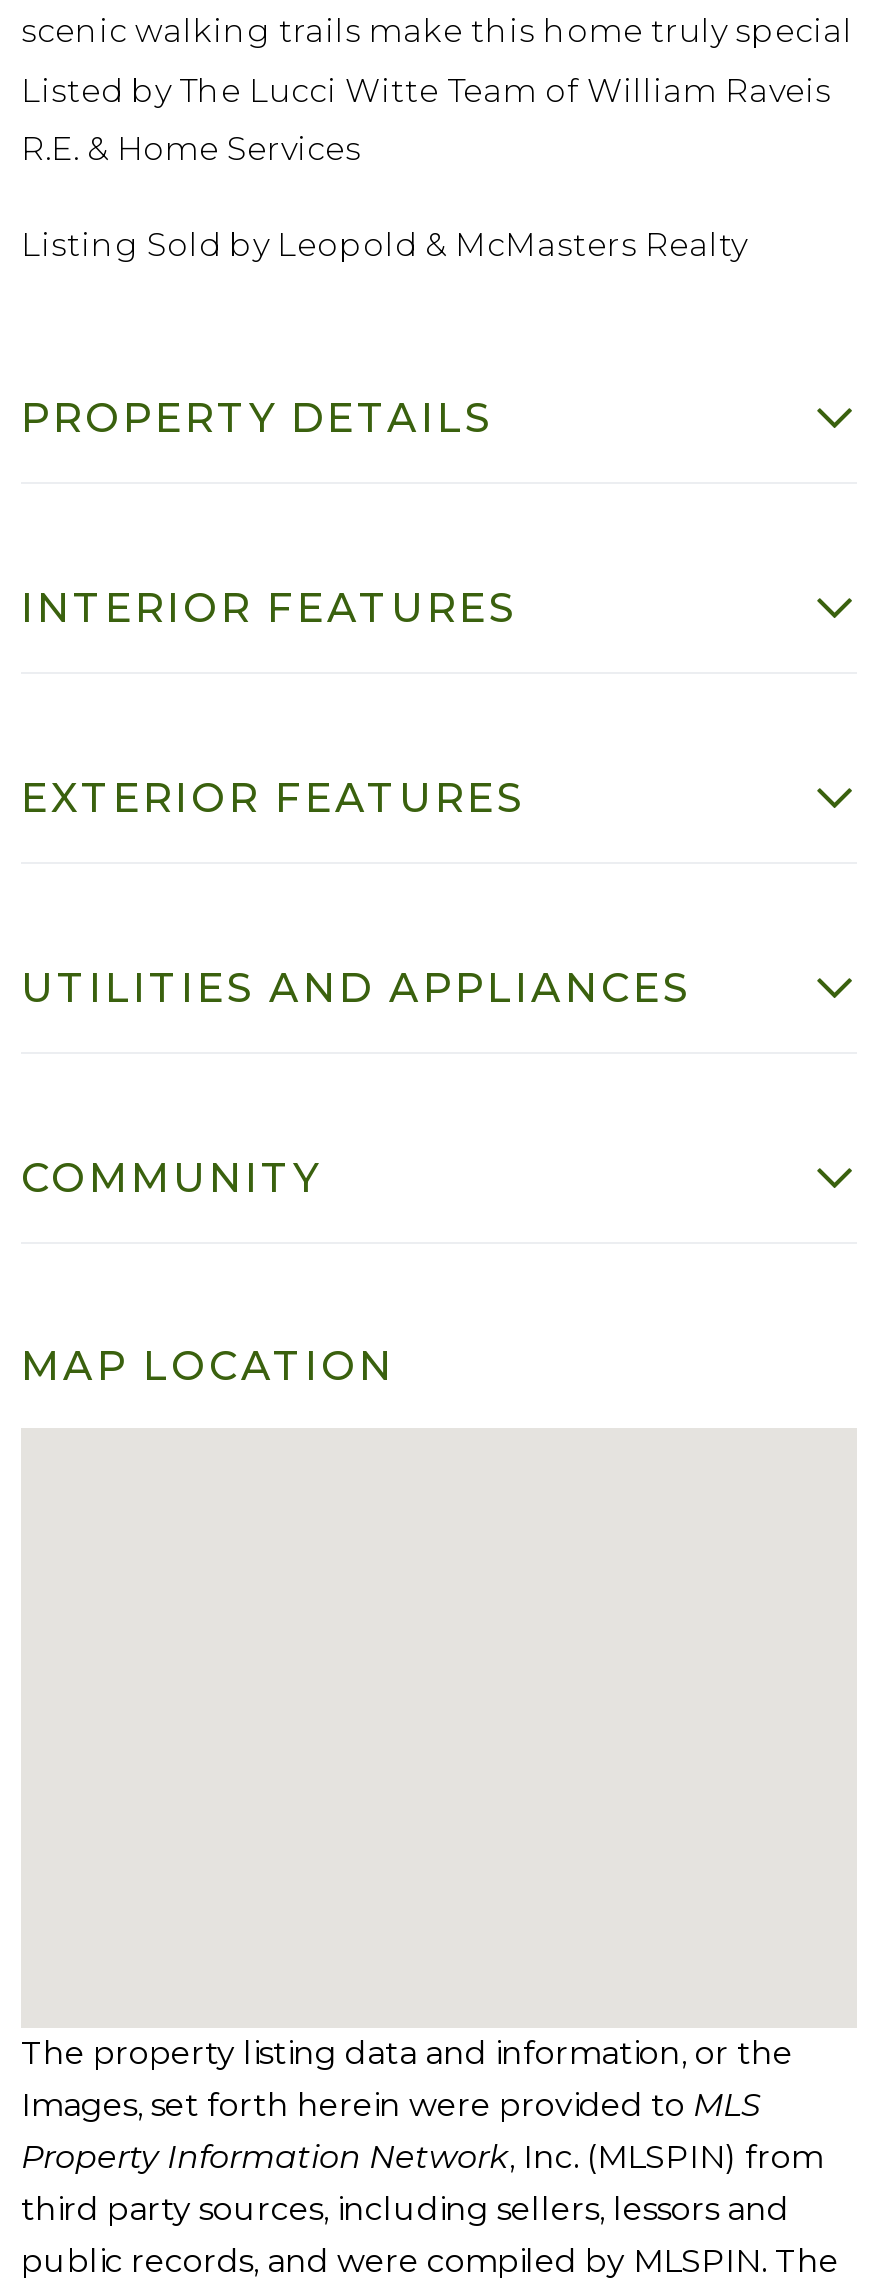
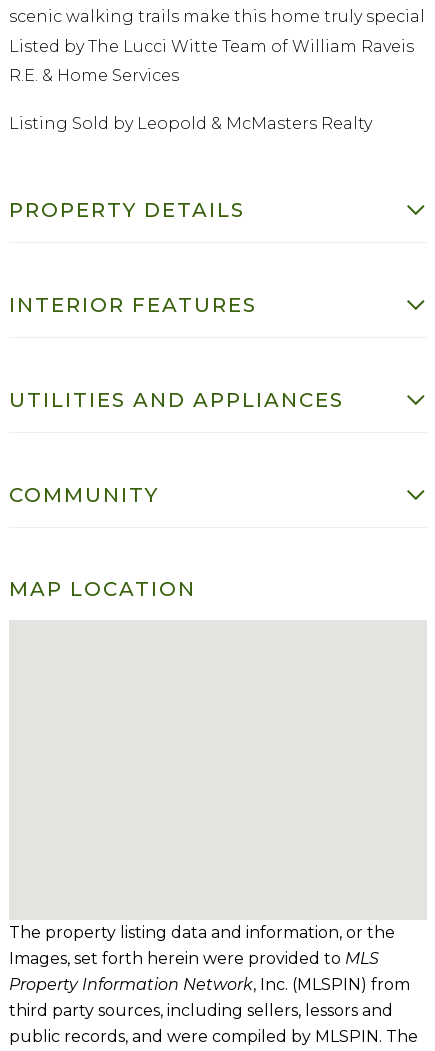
[21,773,525,821] EXTERIOR FEATURES -> none

